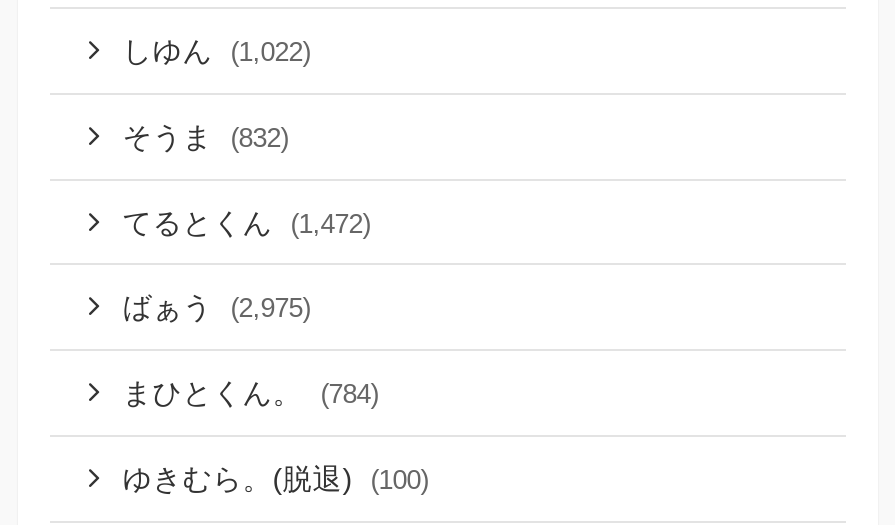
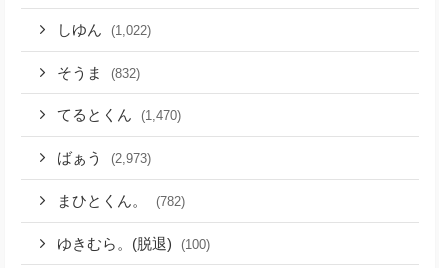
[122,206,370,238] てるとくん (1,472) -> [57,107,181,123] てるとくん (1,470)
[122,291,310,323] ばぁう (2,975) -> [57,150,151,166] ばぁう (2,973)
[122,377,378,409] まひとくん。 (784) -> [57,193,185,209] まひとくん。 (782)

